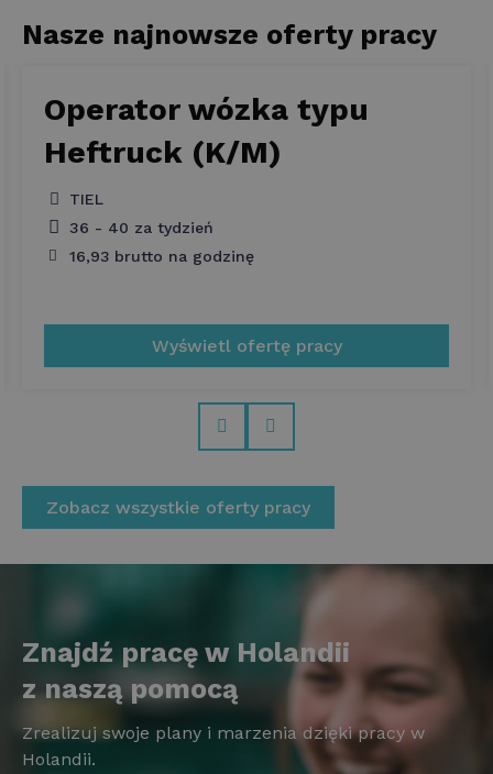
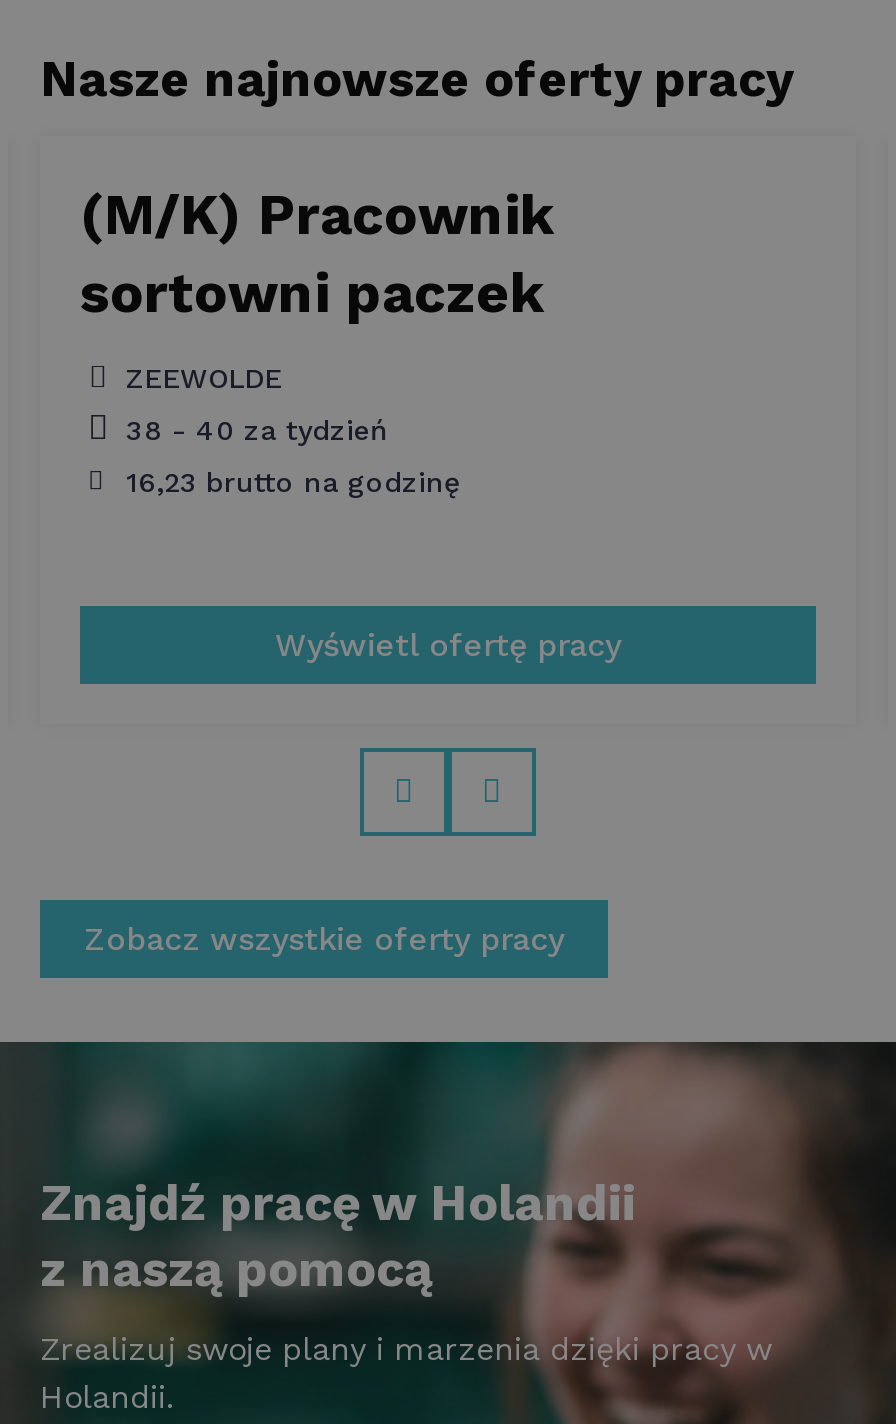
[44,91,369,171] Operator wózka typu | Heftruck (K/M) -> [80,182,556,326] (M/K) Pracownik | sortowni paczek
[69,190,103,208] TIEL -> [126,362,282,394] ZEEWOLDE
[69,219,213,237] 36 - 40 za tydzień -> [126,414,388,446] 38 - 40 za tydzień
[69,248,254,265] 16,93 brutto na godzinę -> [126,466,460,498] 16,23 brutto na godzinę

